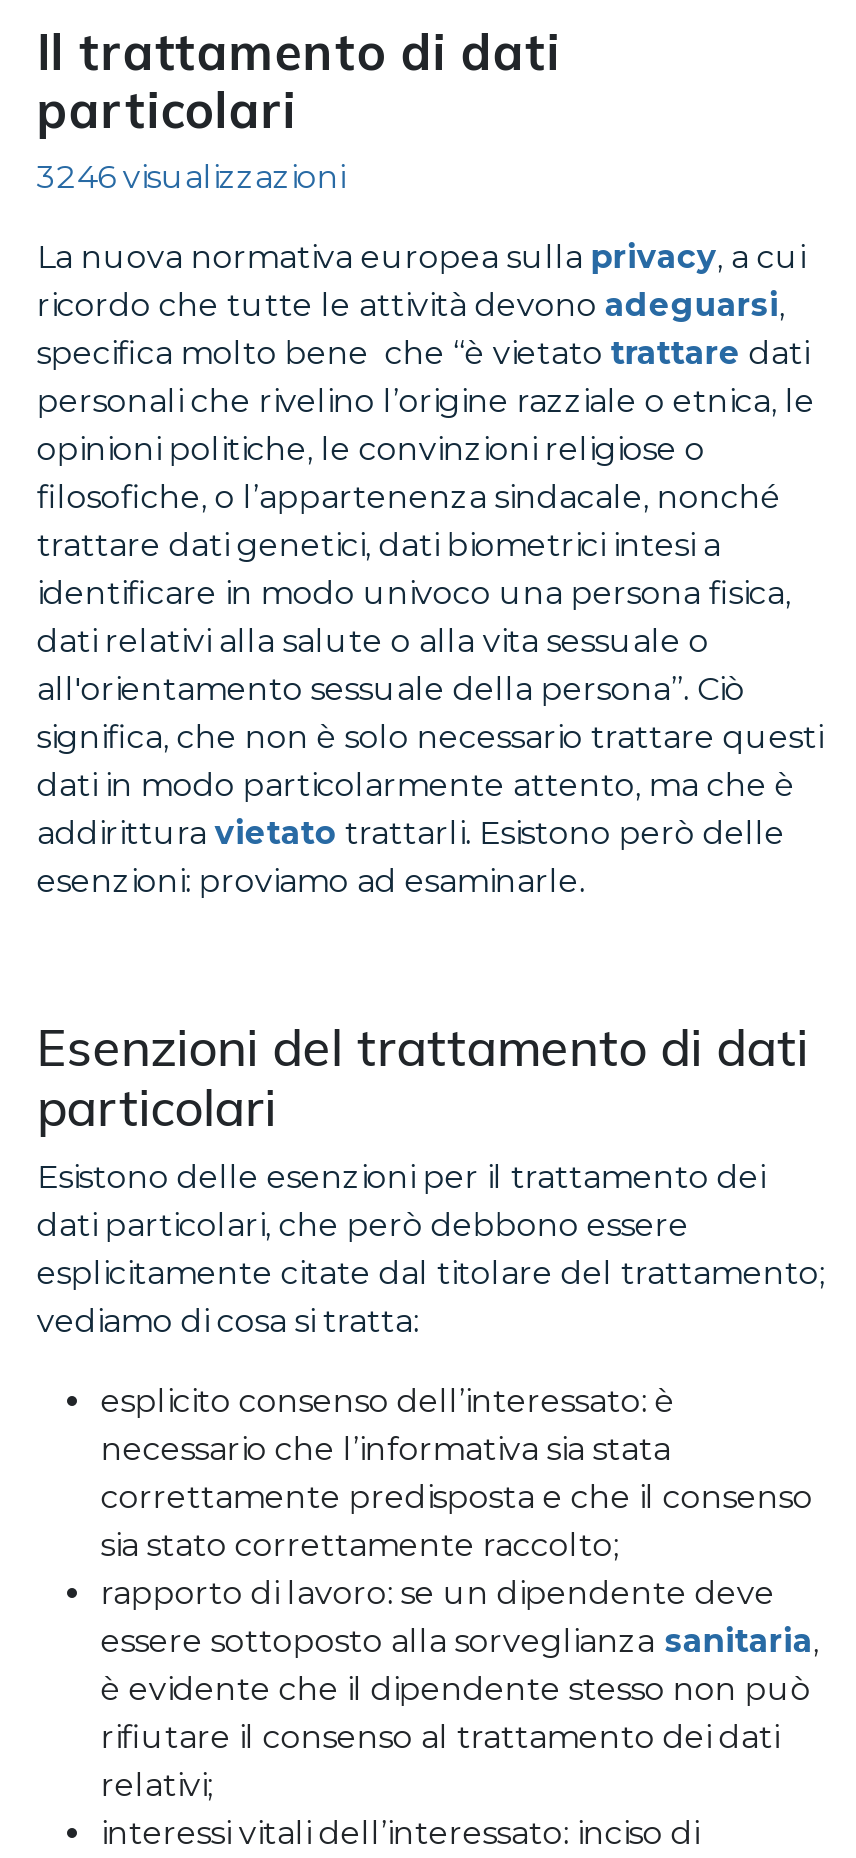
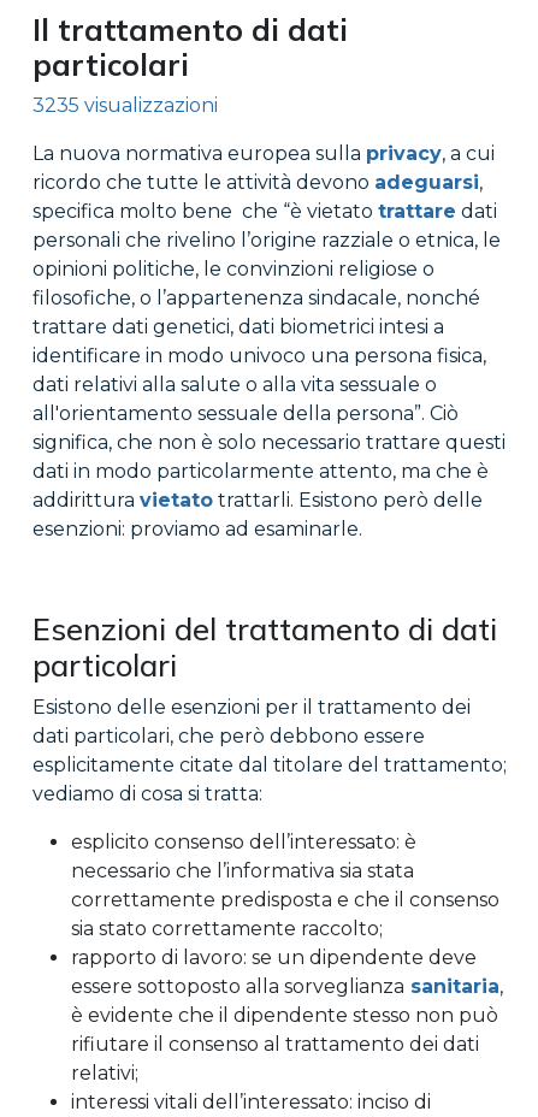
[37,158,345,196] 3246 visualizzazioni -> [32,94,218,117] 3235 visualizzazioni

